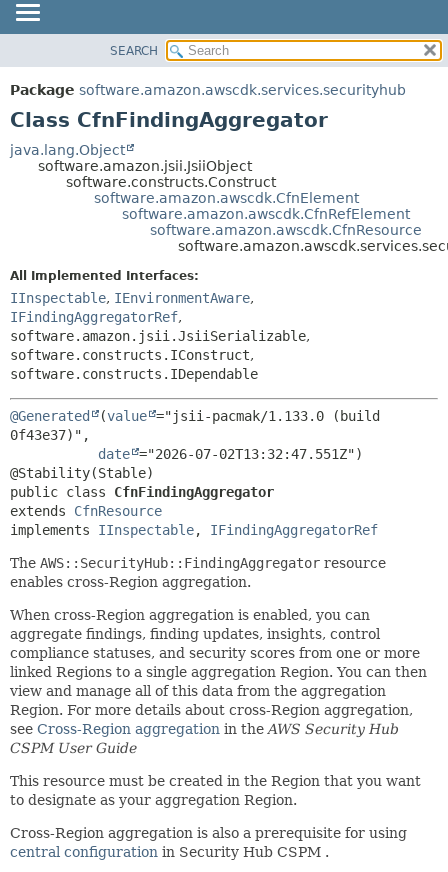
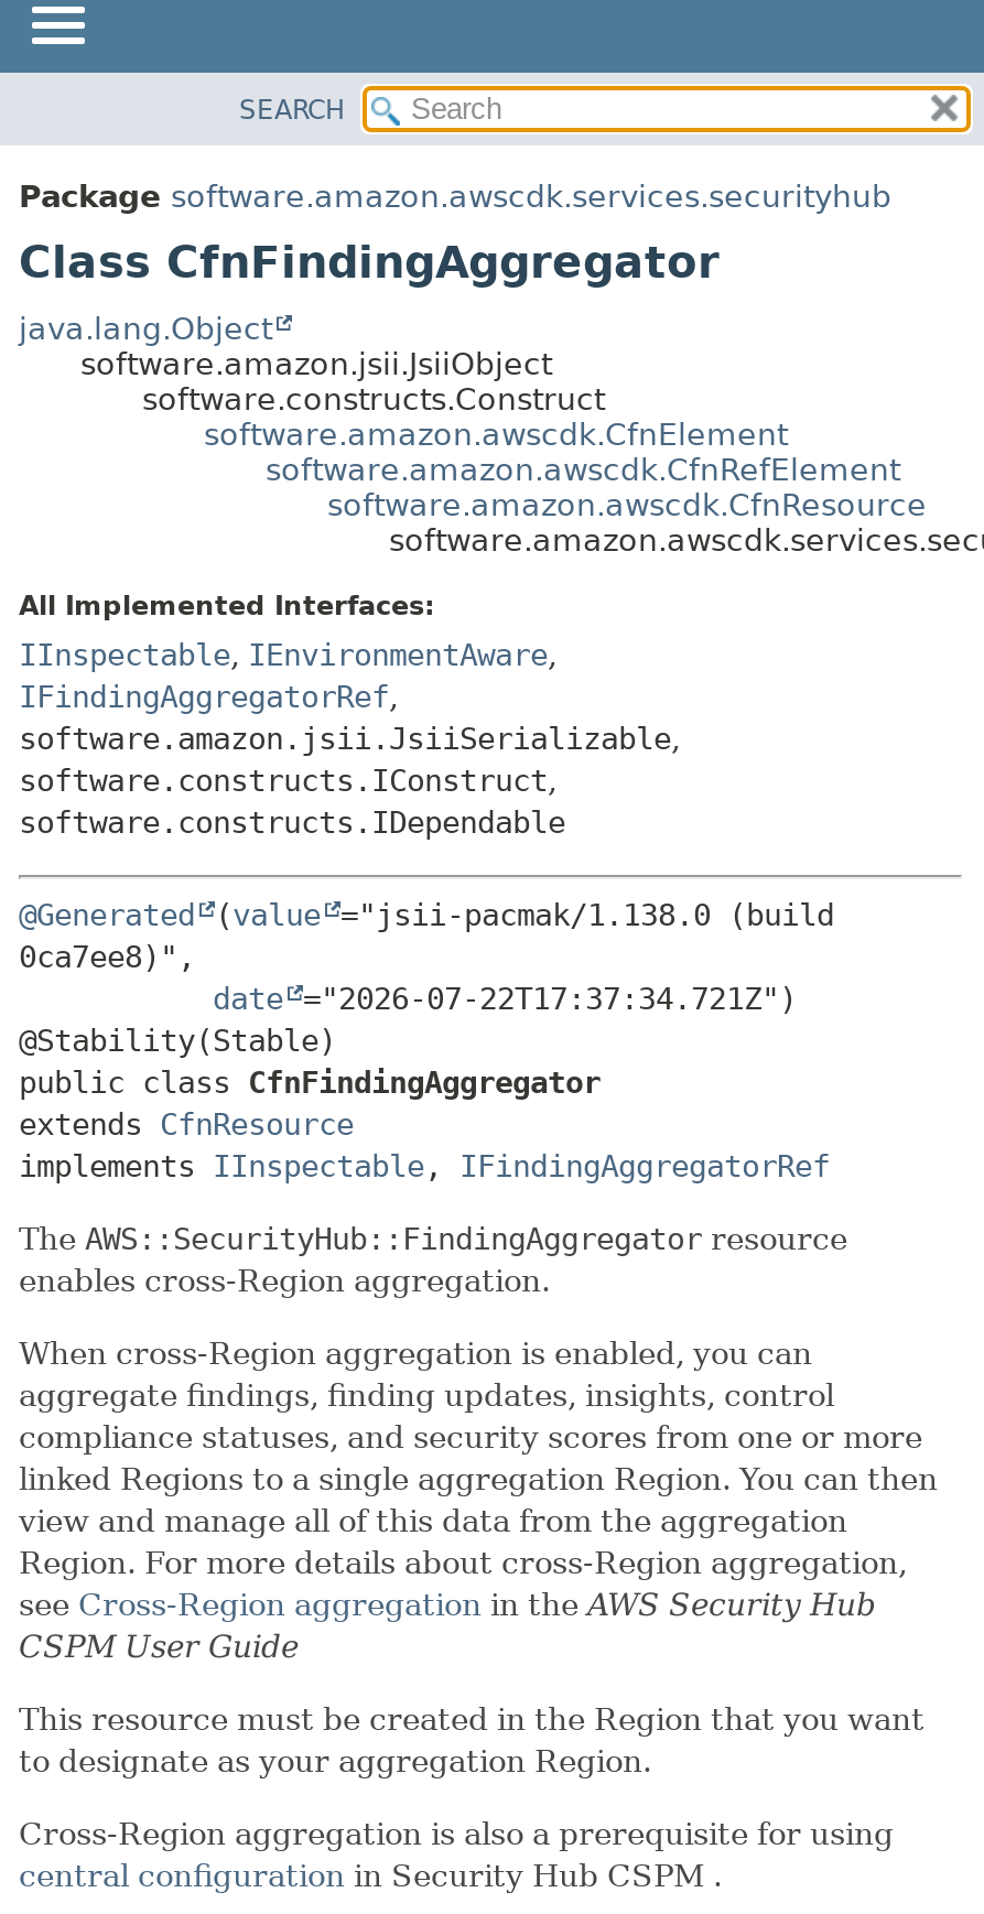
[10,408,380,462] @Generated (value ="jsii-pacmak/1.133.0 (build | 0f43e37)", | date ="2026-07-02T13:32:47.551Z") -> [19,896,834,1015] @Generated (value ="jsii-pacmak/1.138.0 (build | 0ca7ee8)", | date ="2026-07-22T17:37:34.721Z")

